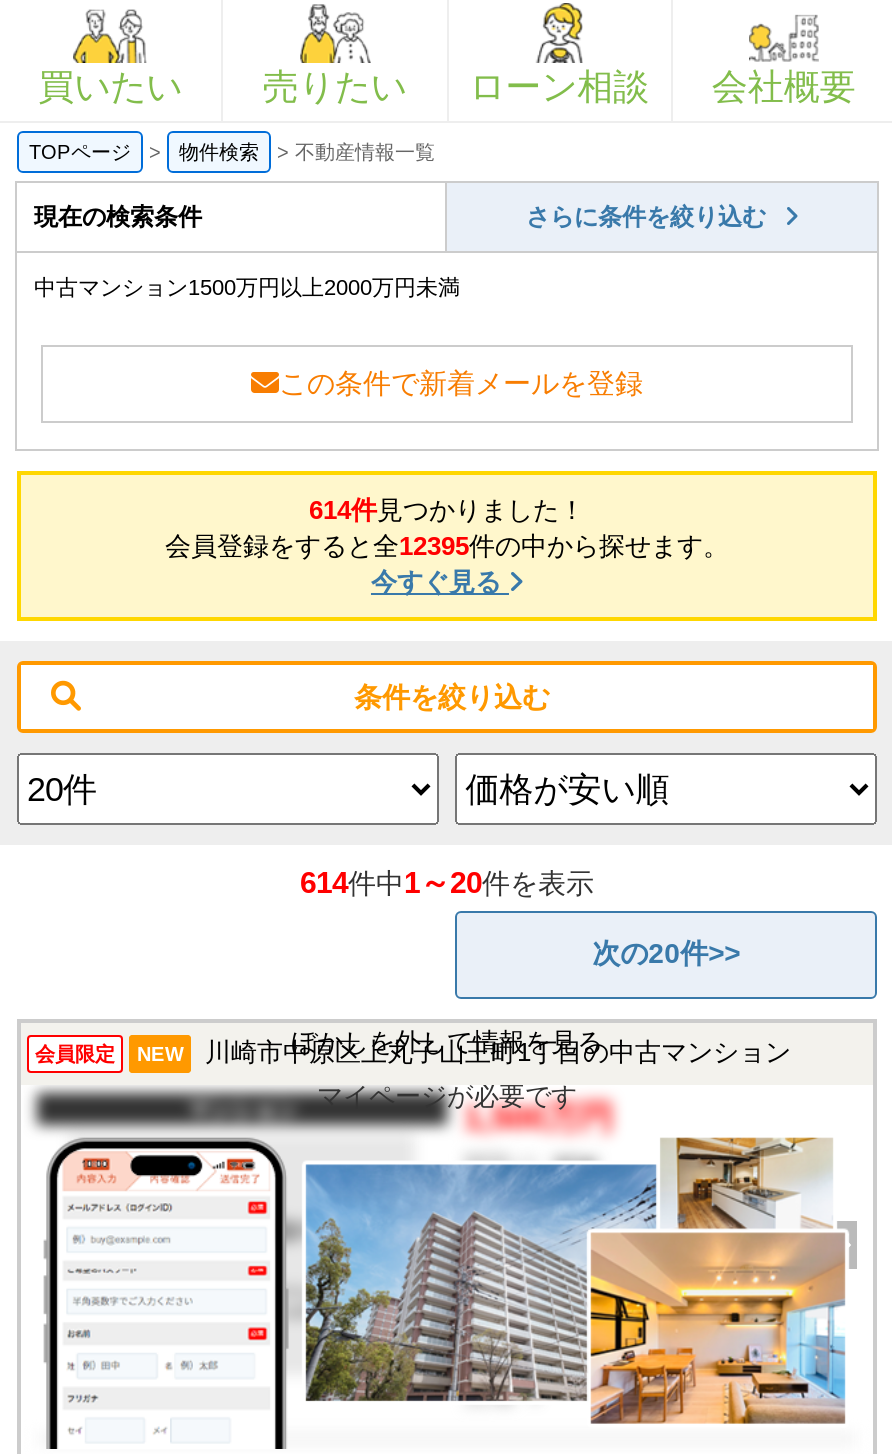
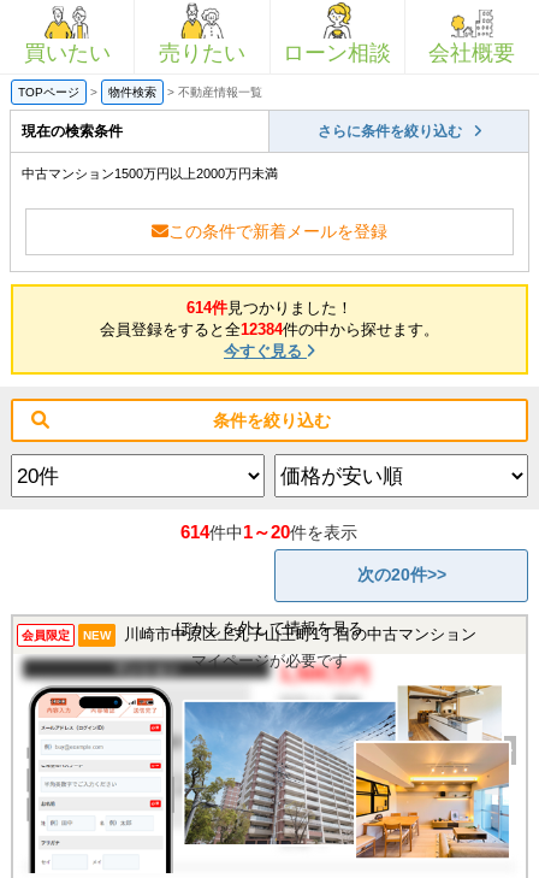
[165,531,729,561] 会員登録をすると全12395件の中から探せます。 -> [100,320,439,338] 会員登録をすると全12384件の中から探せます。

